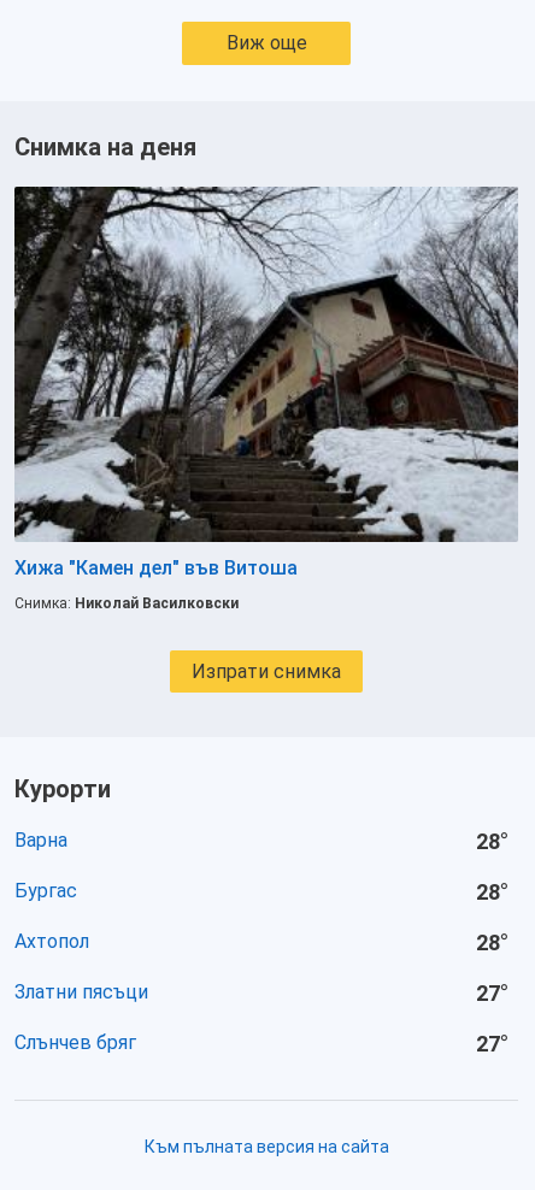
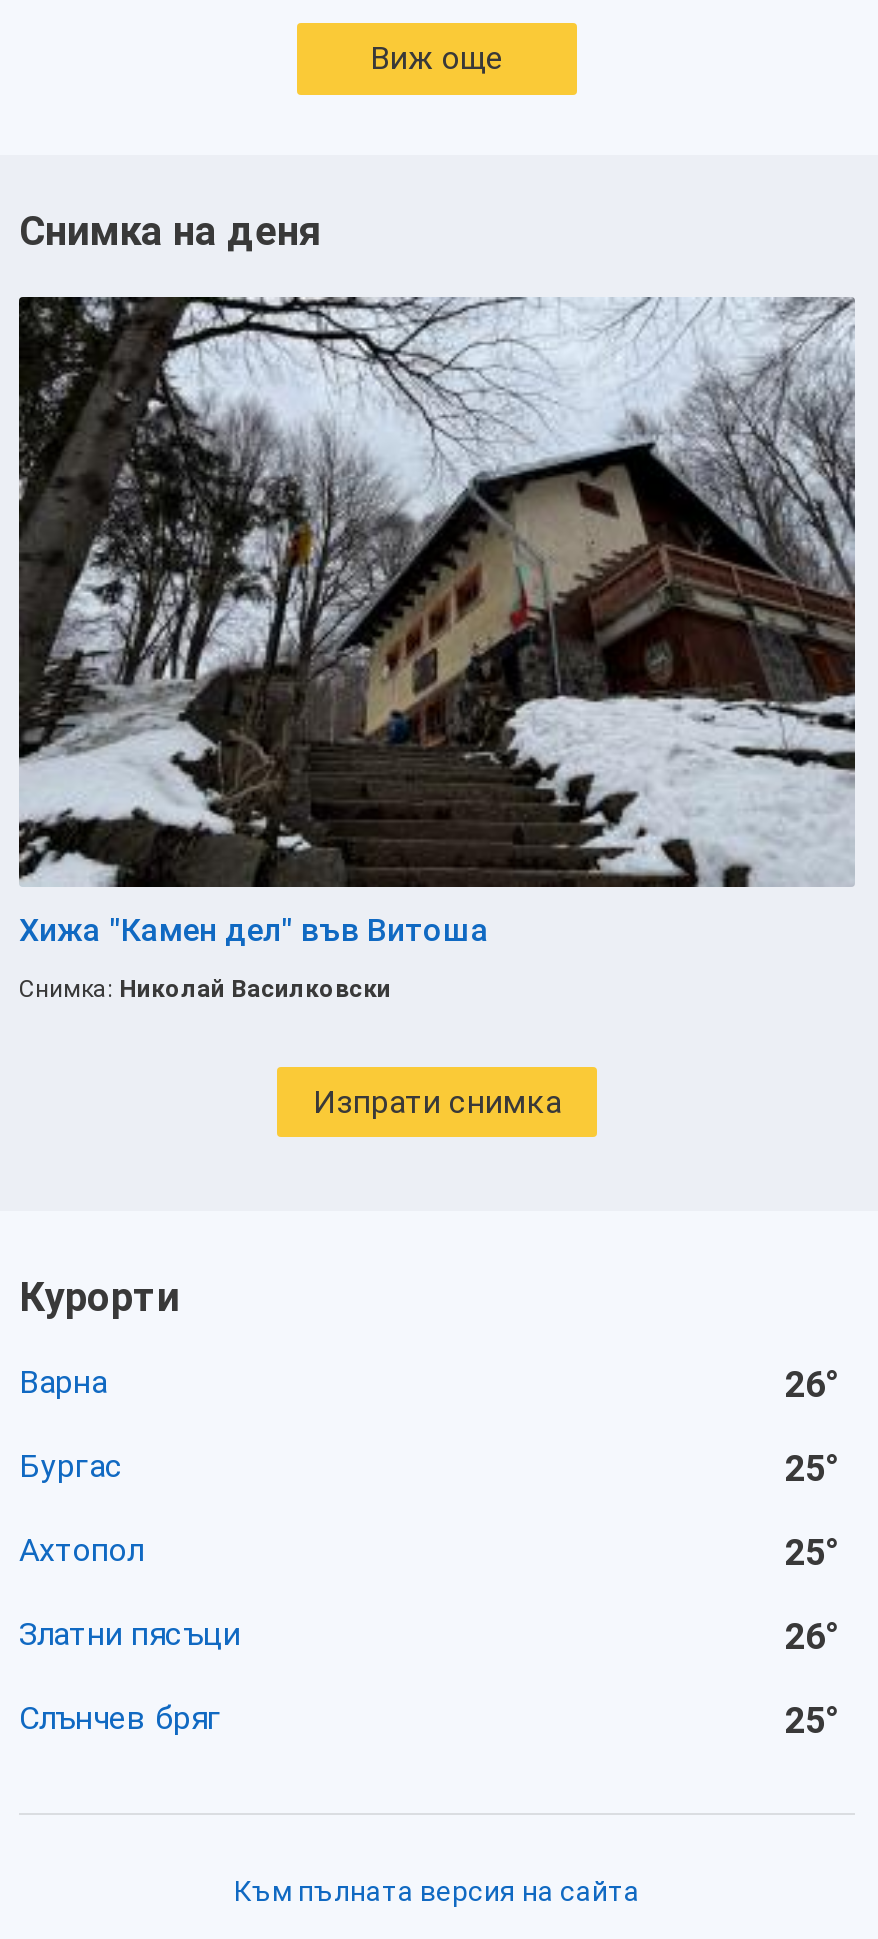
[476,829,508,854] 28° -> [785,1363,839,1405] 26°
[476,879,508,905] 28° -> [785,1447,839,1489] 25°
[476,930,508,955] 28° -> [785,1531,839,1573] 25°
[476,980,508,1006] 27° -> [785,1615,839,1657] 26°
[476,1031,508,1056] 27° -> [785,1699,839,1741] 25°

